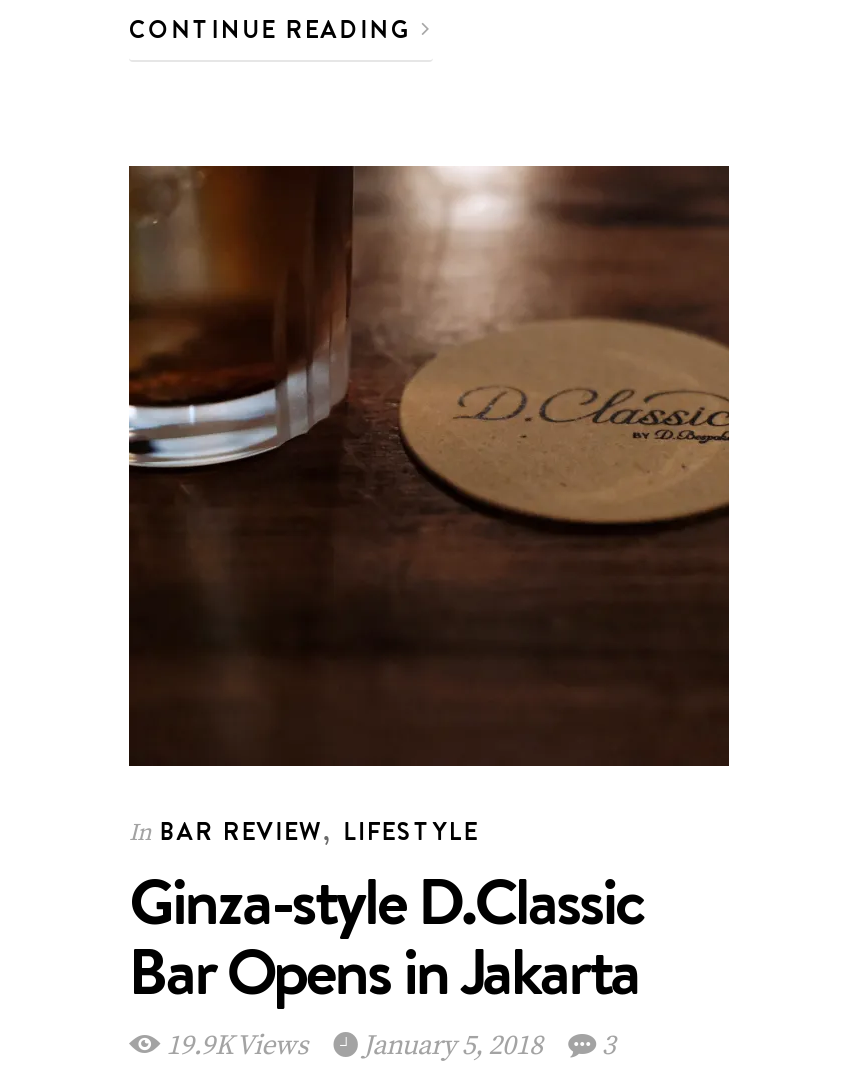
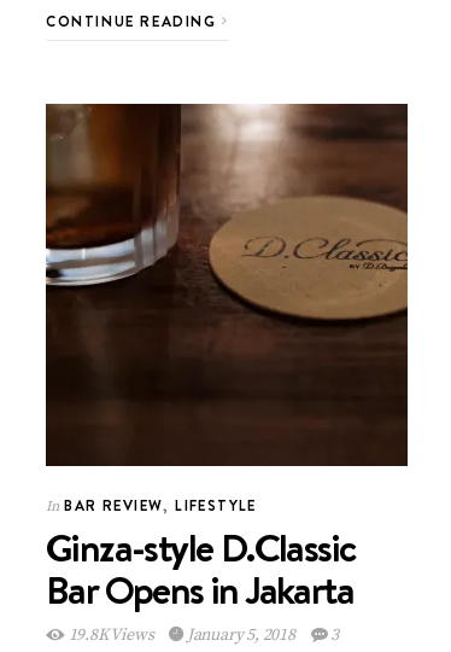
[161,1029,615,1065] 19.9K Views January 5, 2018 3 -> [65,624,339,646] 19.8K Views January 5, 2018 3

